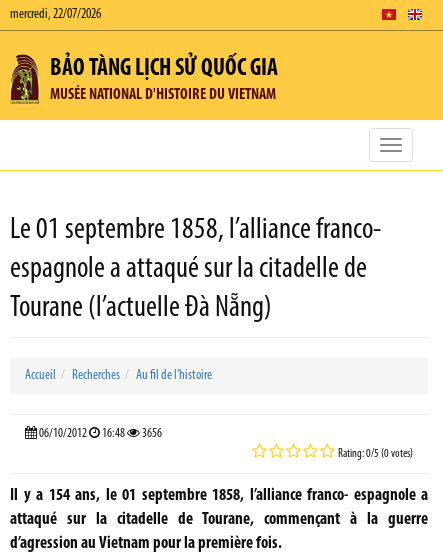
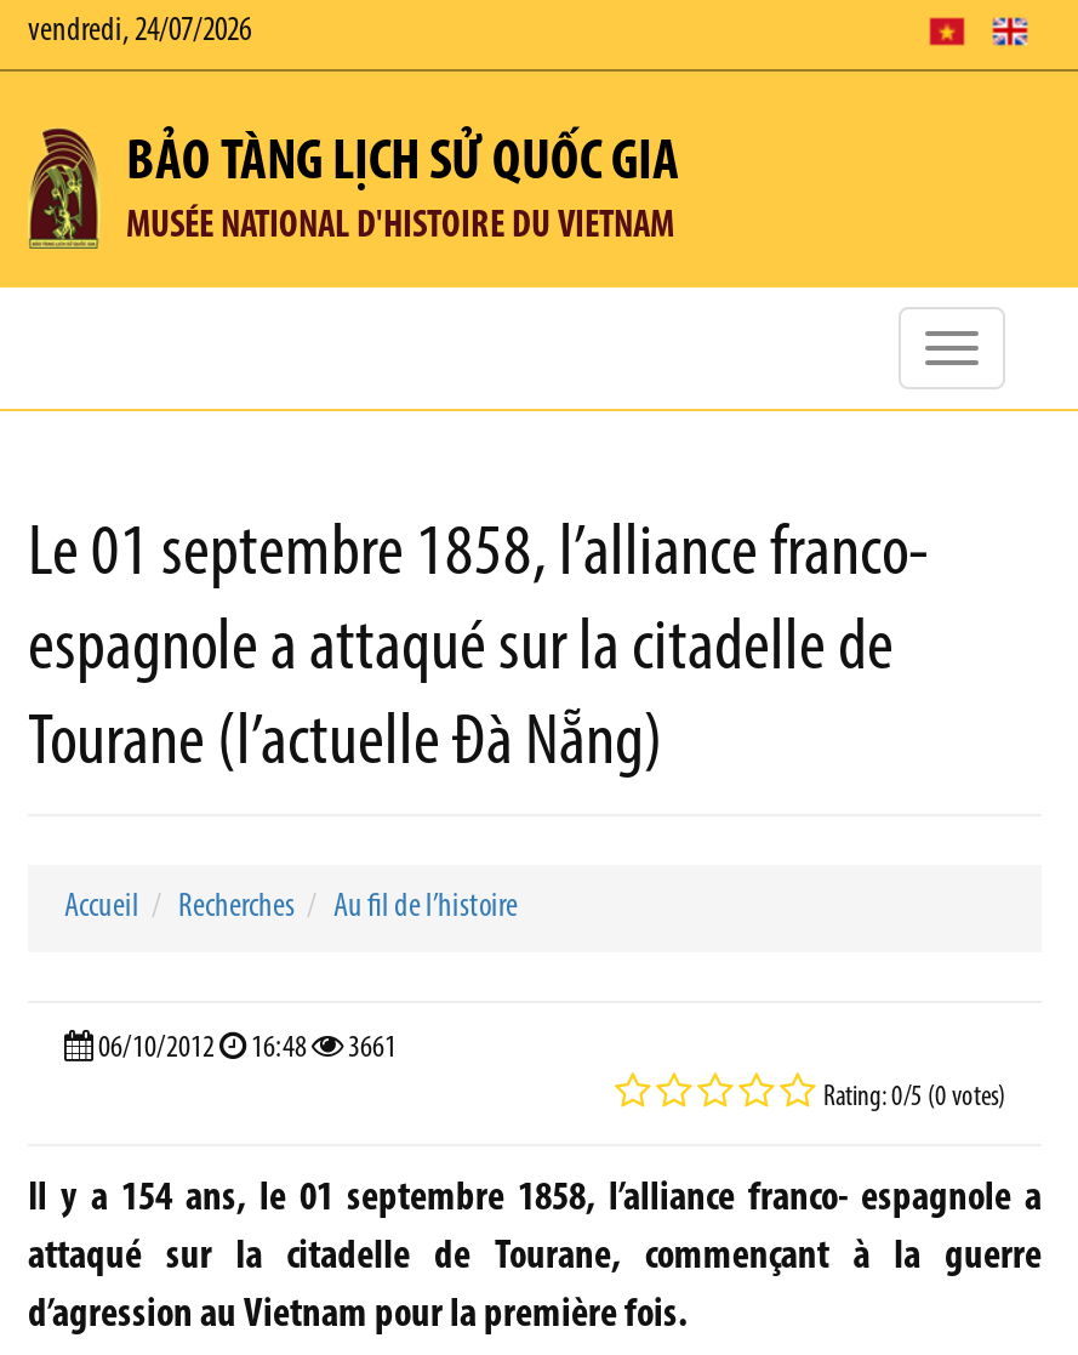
[10,7,101,22] mercredi, 22/07/2026 -> [28,13,251,50] vendredi, 24/07/2026
[37,427,162,440] 06/10/2012 16:48 3656 -> [93,1032,397,1064] 06/10/2012 16:48 3661

